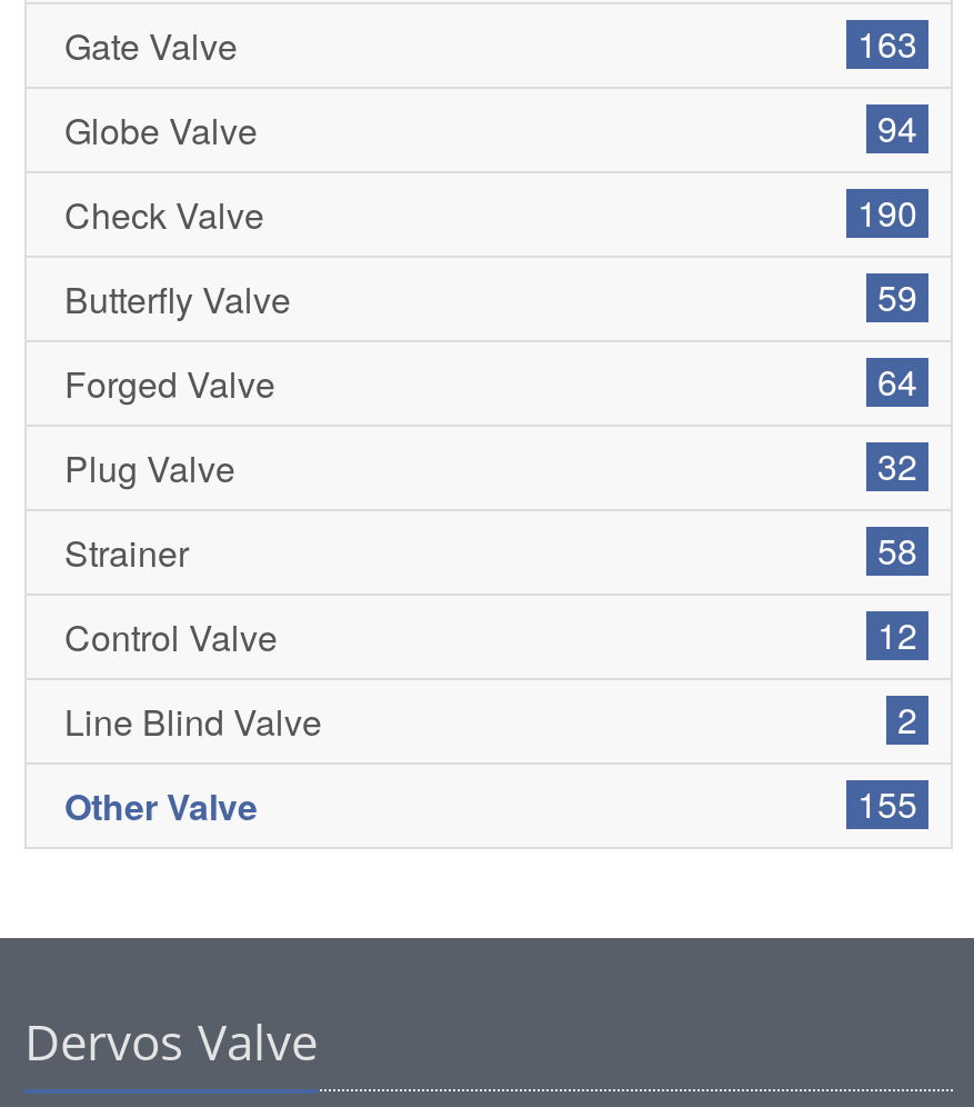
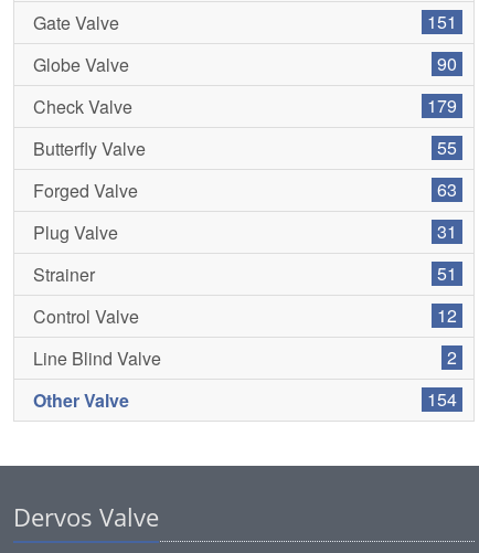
[857,18,917,69] 163 -> [427,9,457,34] 151
[877,102,917,153] 94 -> [437,51,457,76] 90
[857,187,917,238] 190 -> [427,93,457,118] 179
[877,271,917,322] 59 -> [437,135,457,160] 55
[877,356,917,407] 64 -> [437,177,457,202] 63
[877,440,917,491] 32 -> [437,219,457,244] 31
[877,525,917,576] 58 -> [437,260,457,286] 51
[857,778,917,829] 155 -> [427,386,457,412] 154

